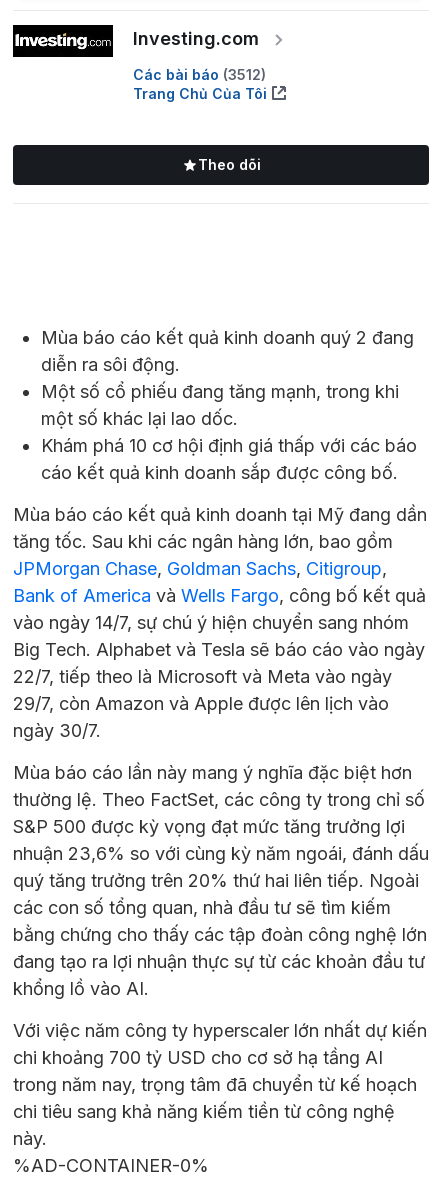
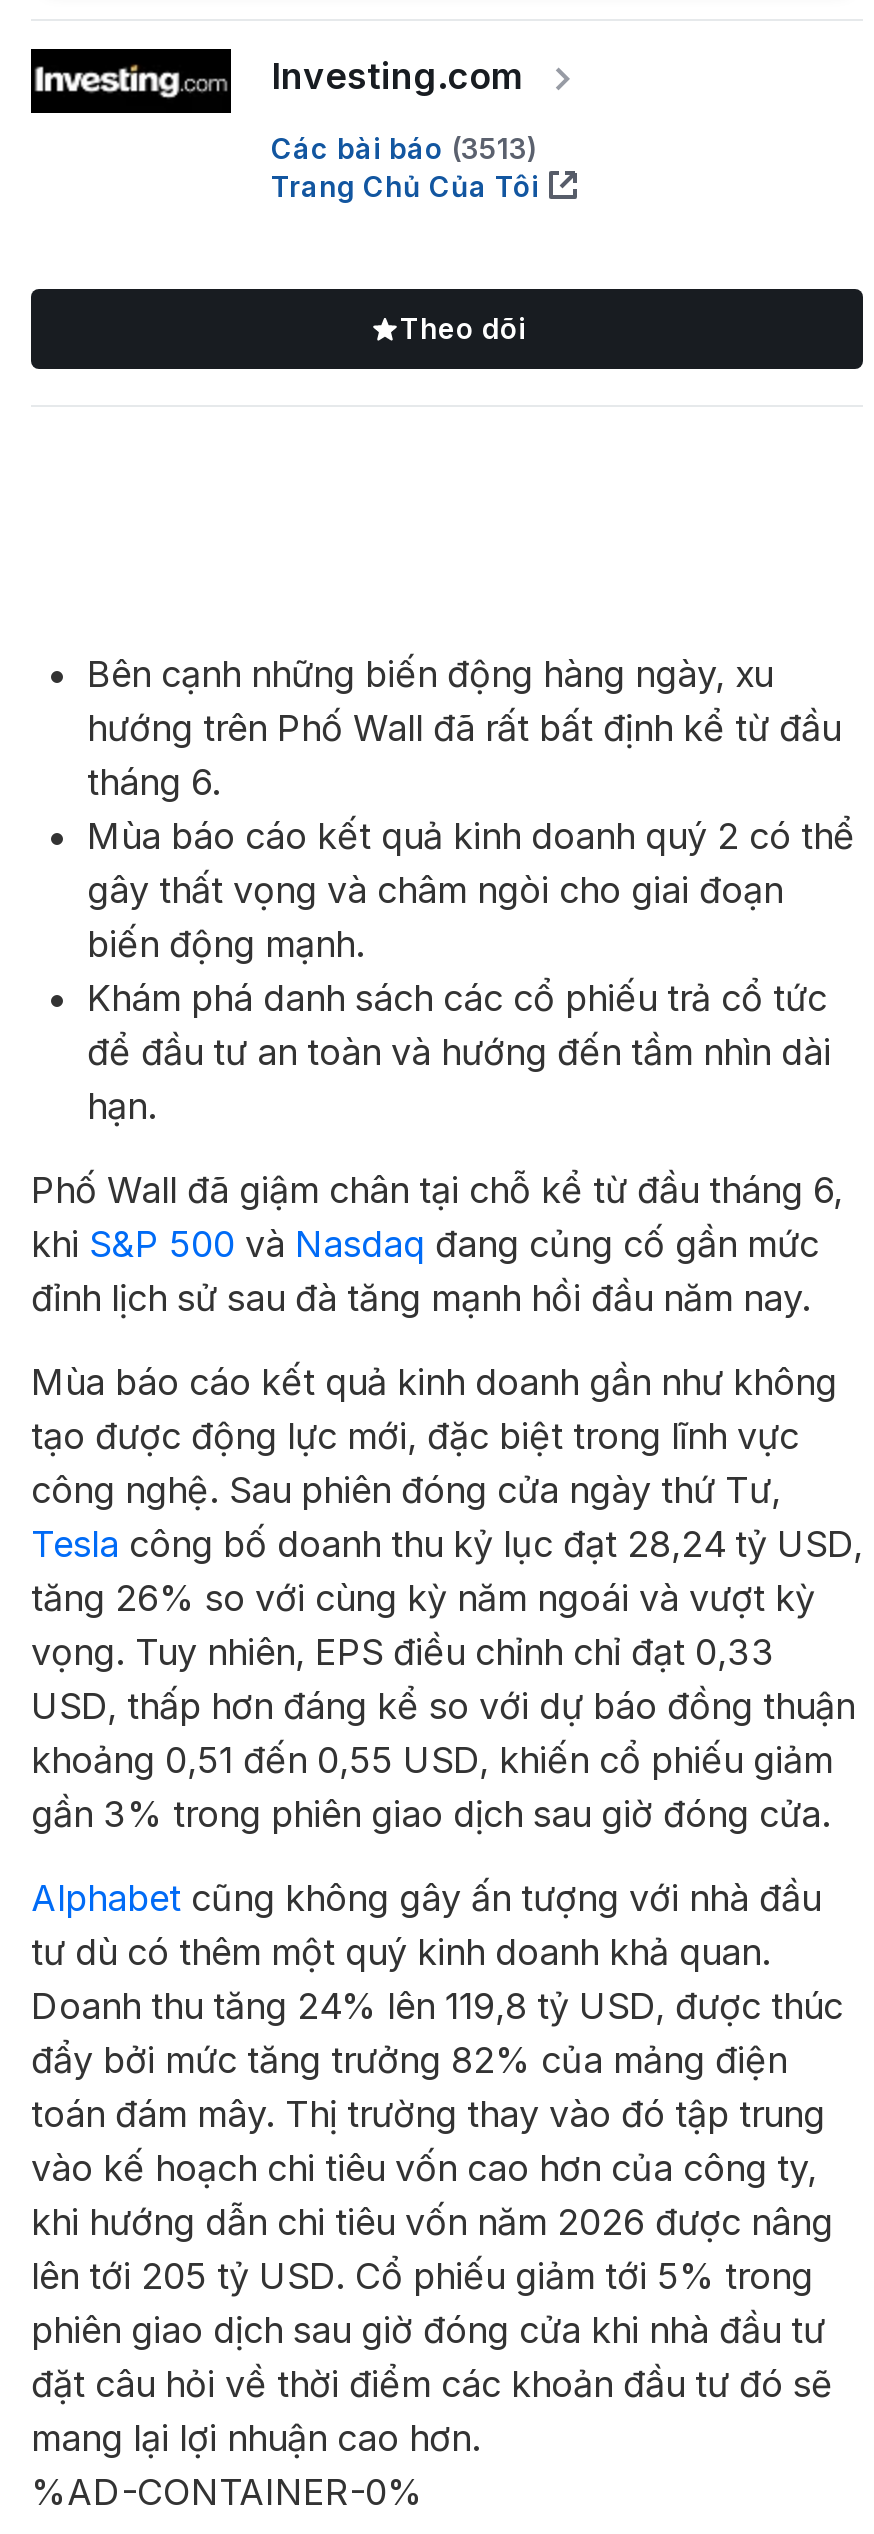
[133,66,266,83] Các bài báo (3512) -> [271,130,537,164] Các bài báo (3513)
[41,327,417,483] Mùa báo cáo kết quả kinh doanh quý 2 đang | diễn ra sôi động. | Một số cổ phiếu đang tăng mạnh, trong khi | một số khác lại lao dốc. | Khám phá 10 cơ hội định giá thấp với các báo | cáo kết quả kinh doanh sắp được công bố. -> [87,652,855,1126] Bên cạnh những biến động hàng ngày, xu | hướng trên Phố Wall đã rất bất định kể từ đầu | tháng 6. | Mùa báo cáo kết quả kinh doanh quý 2 có thể | gây thất vọng và châm ngòi cho giai đoạn | biến động mạnh. | Khám phá danh sách các cổ phiếu trả cổ tức | để đầu tư an toàn và hướng đến tầm nhìn dài | hạn.
[13,504,427,741] Mùa báo cáo kết quả kinh doanh tại Mỹ đang dần | tăng tốc. Sau khi các ngân hàng lớn, bao gồm | JPMorgan Chase, Goldman Sachs, Citigroup, | Bank of America và Wells Fargo, công bố kết quả | vào ngày 14/7, sự chú ý hiện chuyển sang nhóm | Big Tech. Alphabet và Tesla sẽ báo cáo vào ngày | 22/7, tiếp theo là Microsoft và Meta vào ngày | 29/7, còn Amazon và Apple được lên lịch vào | ngày 30/7. -> [31,1168,843,1318] Phố Wall đã giậm chân tại chỗ kể từ đầu tháng 6, | khi S&P 500 và Nasdaq đang củng cố gần mức | đỉnh lịch sử sau đà tăng mạnh hồi đầu năm nay.
[13,762,429,999] Mùa báo cáo lần này mang ý nghĩa đặc biệt hơn | thường lệ. Theo FactSet, các công ty trong chỉ số | S&P 500 được kỳ vọng đạt mức tăng trưởng lợi | nhuận 23,6% so với cùng kỳ năm ngoái, đánh dấu | quý tăng trưởng trên 20% thứ hai liên tiếp. Ngoài | các con số tổng quan, nhà đầu tư sẽ tìm kiếm | bằng chứng cho thấy các tập đoàn công nghệ lớn | đang tạo ra lợi nhuận thực sự từ các khoản đầu tư | khổng lồ vào AI. -> [31,1360,863,1834] Mùa báo cáo kết quả kinh doanh gần như không | tạo được động lực mới, đặc biệt trong lĩnh vực | công nghệ. Sau phiên đóng cửa ngày thứ Tư, | Tesla công bố doanh thu kỷ lục đạt 28,24 tỷ USD, | tăng 26% so với cùng kỳ năm ngoái và vượt kỳ | vọng. Tuy nhiên, EPS điều chỉnh chỉ đạt 0,33 | USD, thấp hơn đáng kể so với dự báo đồng thuận | khoảng 0,51 đến 0,55 USD, khiến cổ phiếu giảm | gần 3% trong phiên giao dịch sau giờ đóng cửa.
[13,1020,427,1149] Với việc năm công ty hyperscaler lớn nhất dự kiến | chi khoảng 700 tỷ USD cho cơ sở hạ tầng AI | trong năm nay, trọng tâm đã chuyển từ kế hoạch | chi tiêu sang khả năng kiếm tiền từ công nghệ | này. -> [31,1876,843,2458] Alphabet cũng không gây ấn tượng với nhà đầu | tư dù có thêm một quý kinh doanh khả quan. | Doanh thu tăng 24% lên 119,8 tỷ USD, được thúc | đẩy bởi mức tăng trưởng 82% của mảng điện | toán đám mây. Thị trường thay vào đó tập trung | vào kế hoạch chi tiêu vốn cao hơn của công ty, | khi hướng dẫn chi tiêu vốn năm 2026 được nâng | lên tới 205 tỷ USD. Cổ phiếu giảm tới 5% trong | phiên giao dịch sau giờ đóng cửa khi nhà đầu tư | đặt câu hỏi về thời điểm các khoản đầu tư đó sẽ | mang lại lợi nhuận cao hơn.

